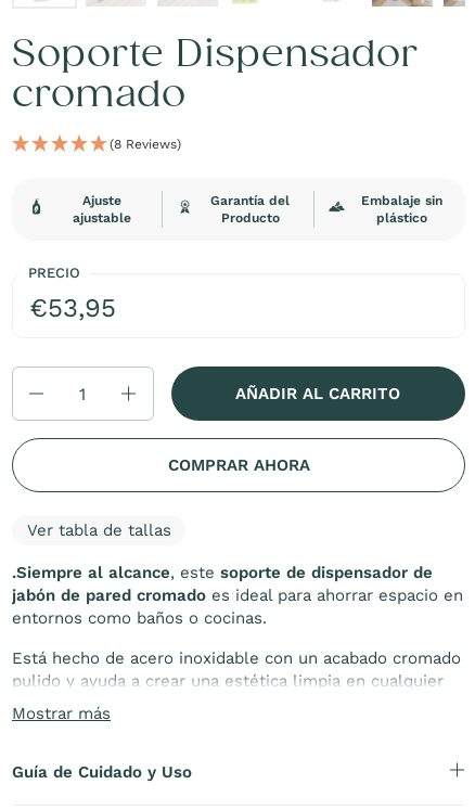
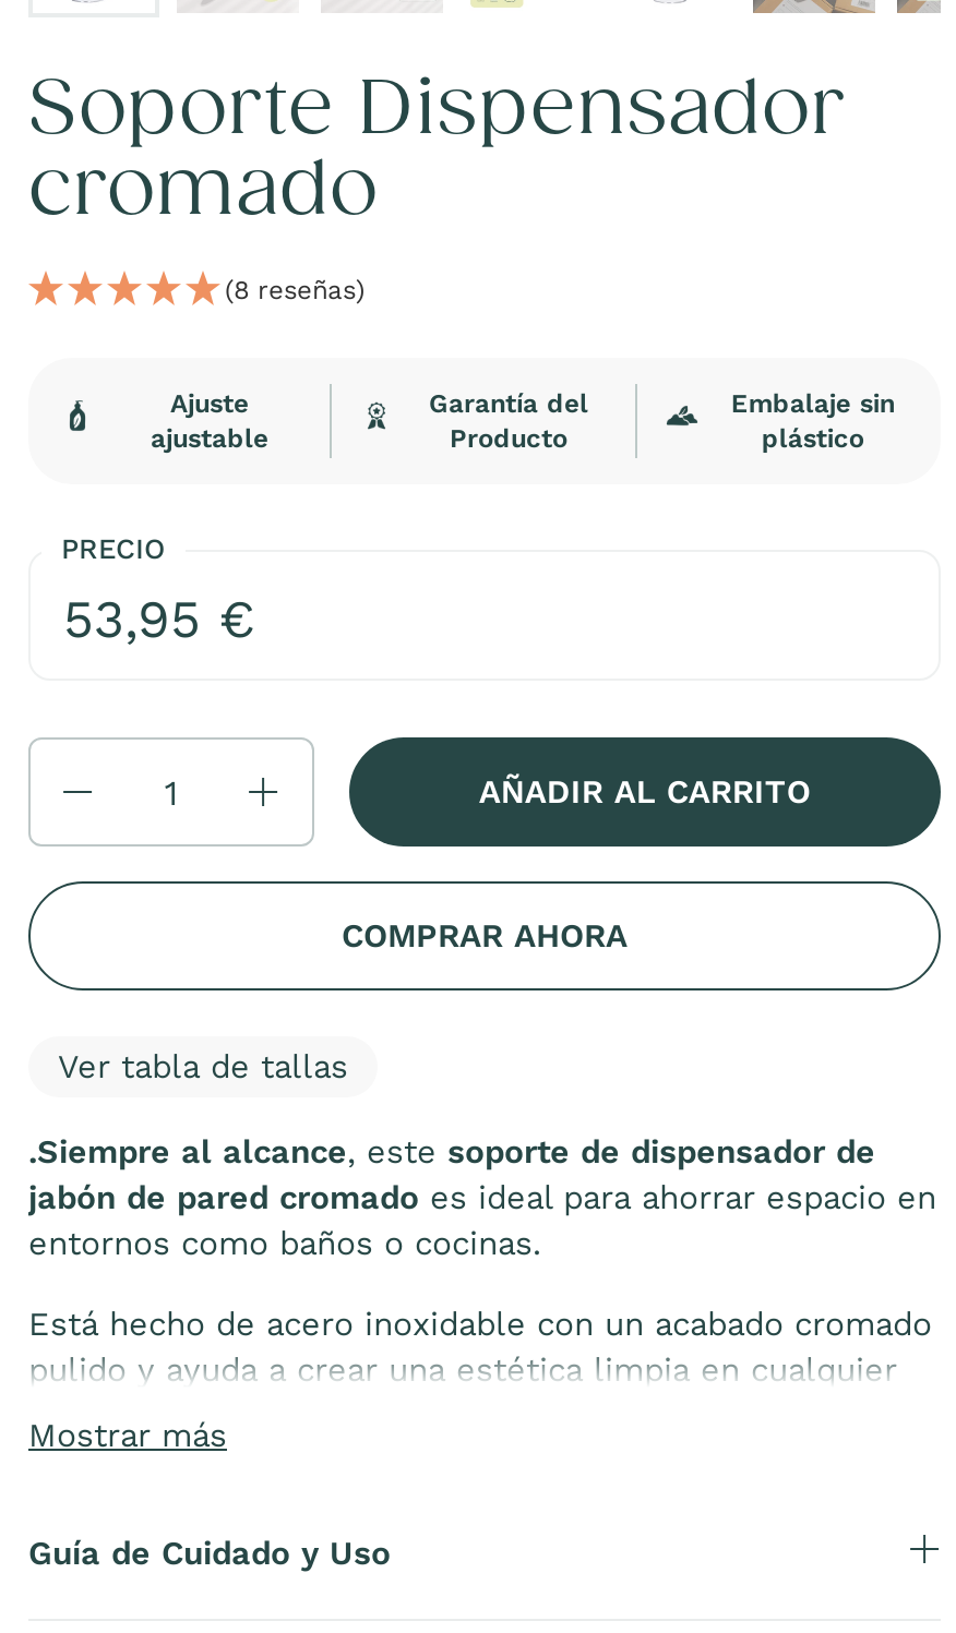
[110,137,181,152] (8 Reviews) -> [225,275,365,305] (8 reseñas)
[29,293,116,323] €53,95 -> [63,589,255,650] 53,95 €

